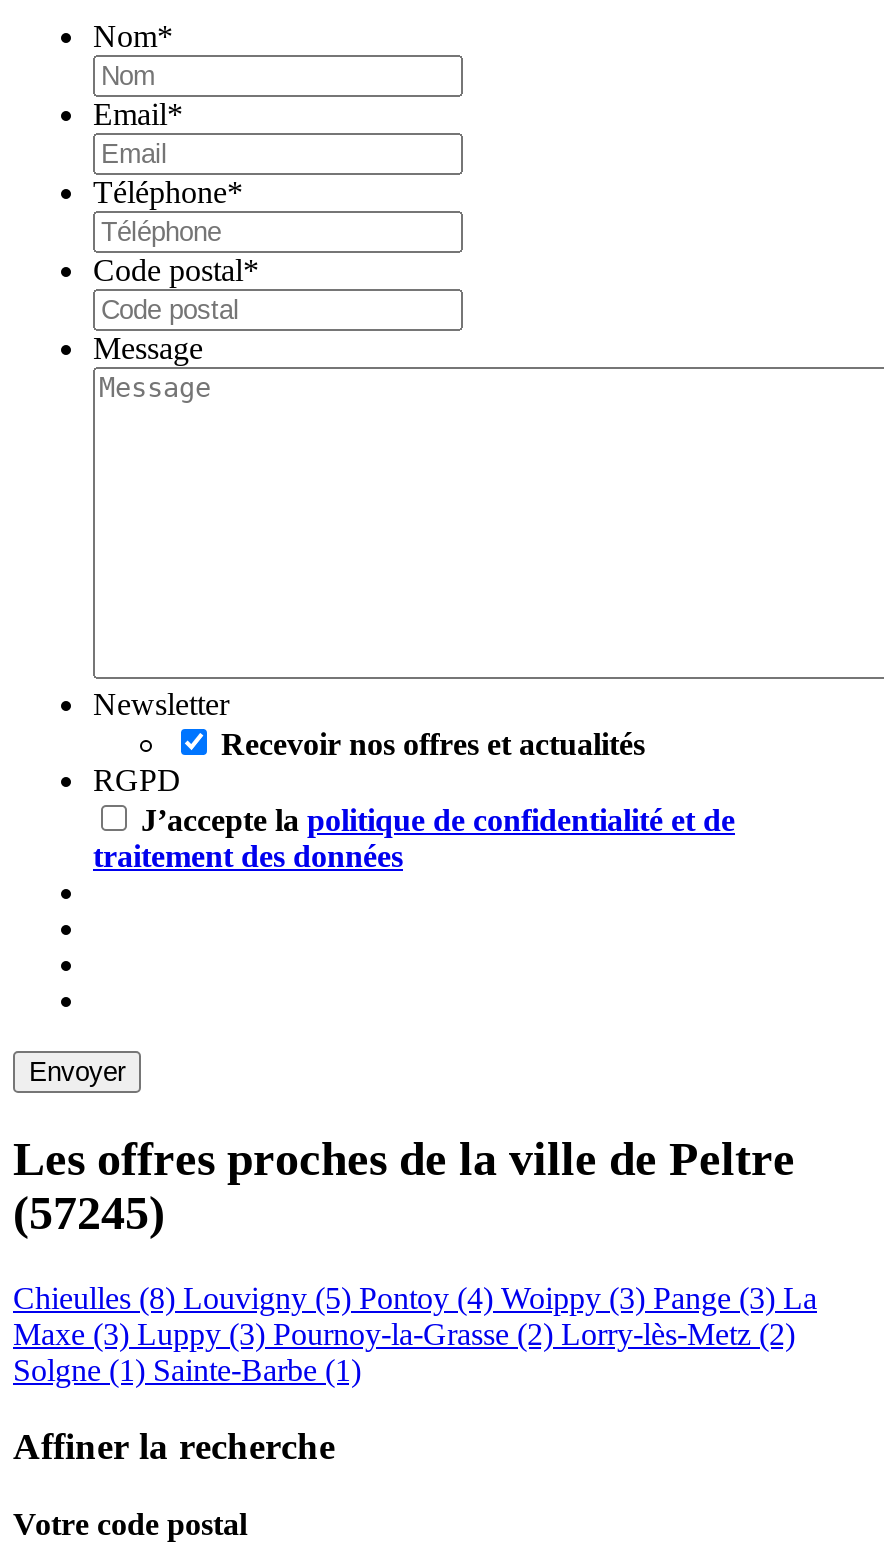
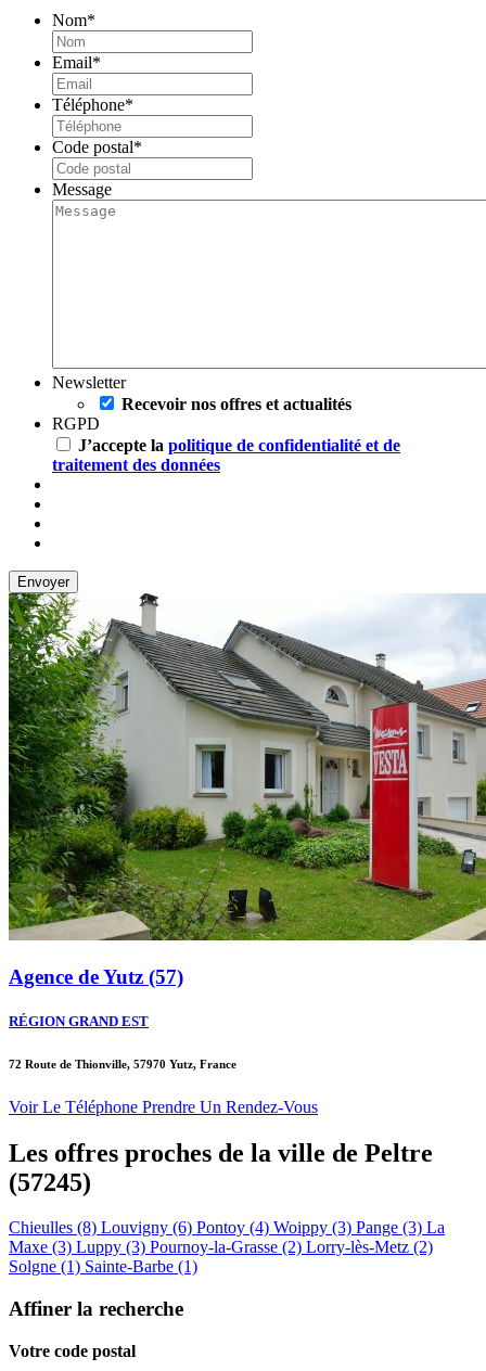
none -> [8,592,483,1116] [image] | Agence de Yutz (57) | RÉGION GRAND EST | 72 Route de Thionville, 57970 Yutz, France | Voir Le Téléphone Prendre Un Rendez-Vous
[13,1280,817,1314] Chieulles (8) Louvigny (5) Pontoy (4) Woippy (3) Pange (3) La -> [9,1219,445,1237] Chieulles (8) Louvigny (6) Pontoy (4) Woippy (3) Pange (3) La

